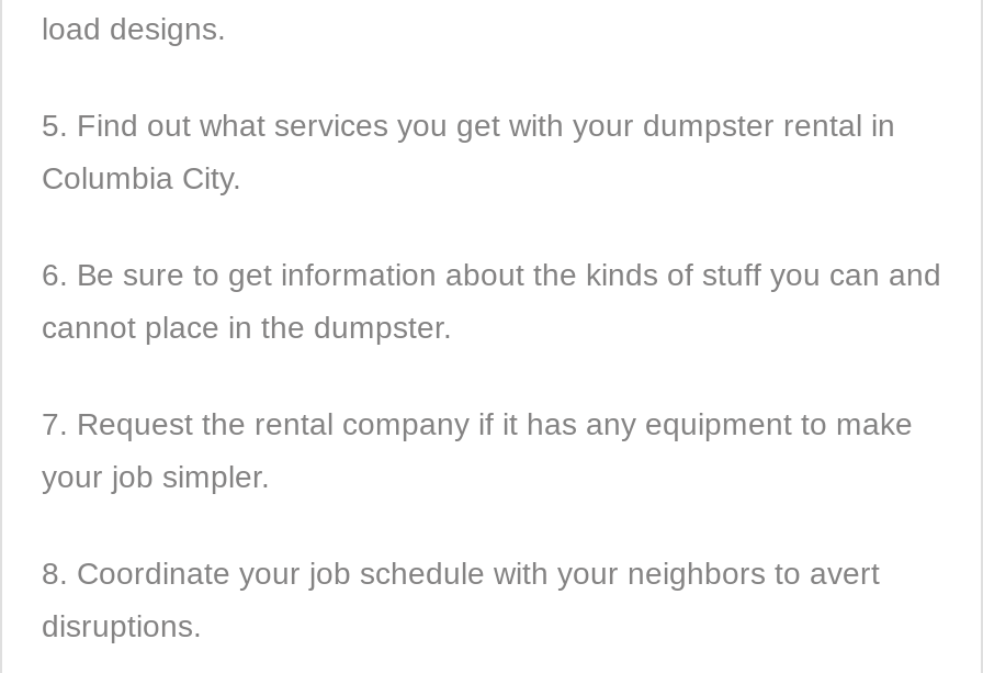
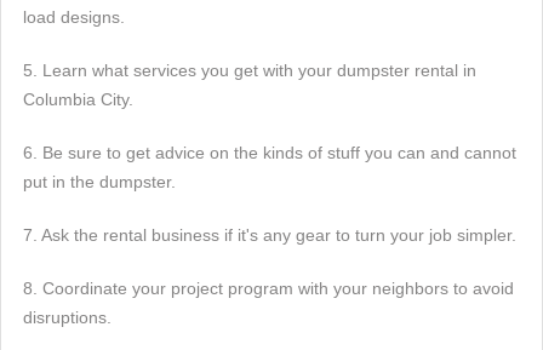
[42,108,895,143] 5. Find out what services you get with your dumpster rental in -> [23,61,476,80] 5. Learn what services you get with your dumpster rental in
[42,257,941,591] 6. Be sure to get information about the kinds of stuff you can and | cannot place in the dumpster. | 7. Request the rental company if it has any equipment to make | your job simpler. | 8. Coordinate your job schedule with your neighbors to avert -> [23,143,516,298] 6. Be sure to get advice on the kinds of stuff you can and cannot | put in the dumpster. | 7. Ask the rental business if it's any gear to turn your job simpler. | 8. Coordinate your project program with your neighbors to avoid

